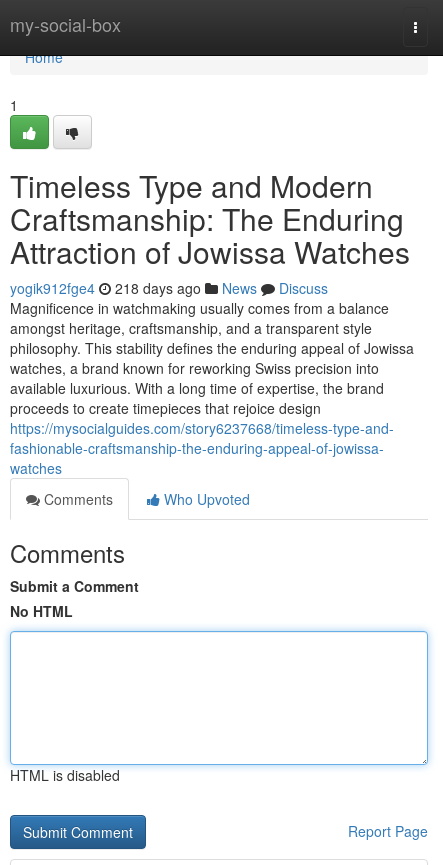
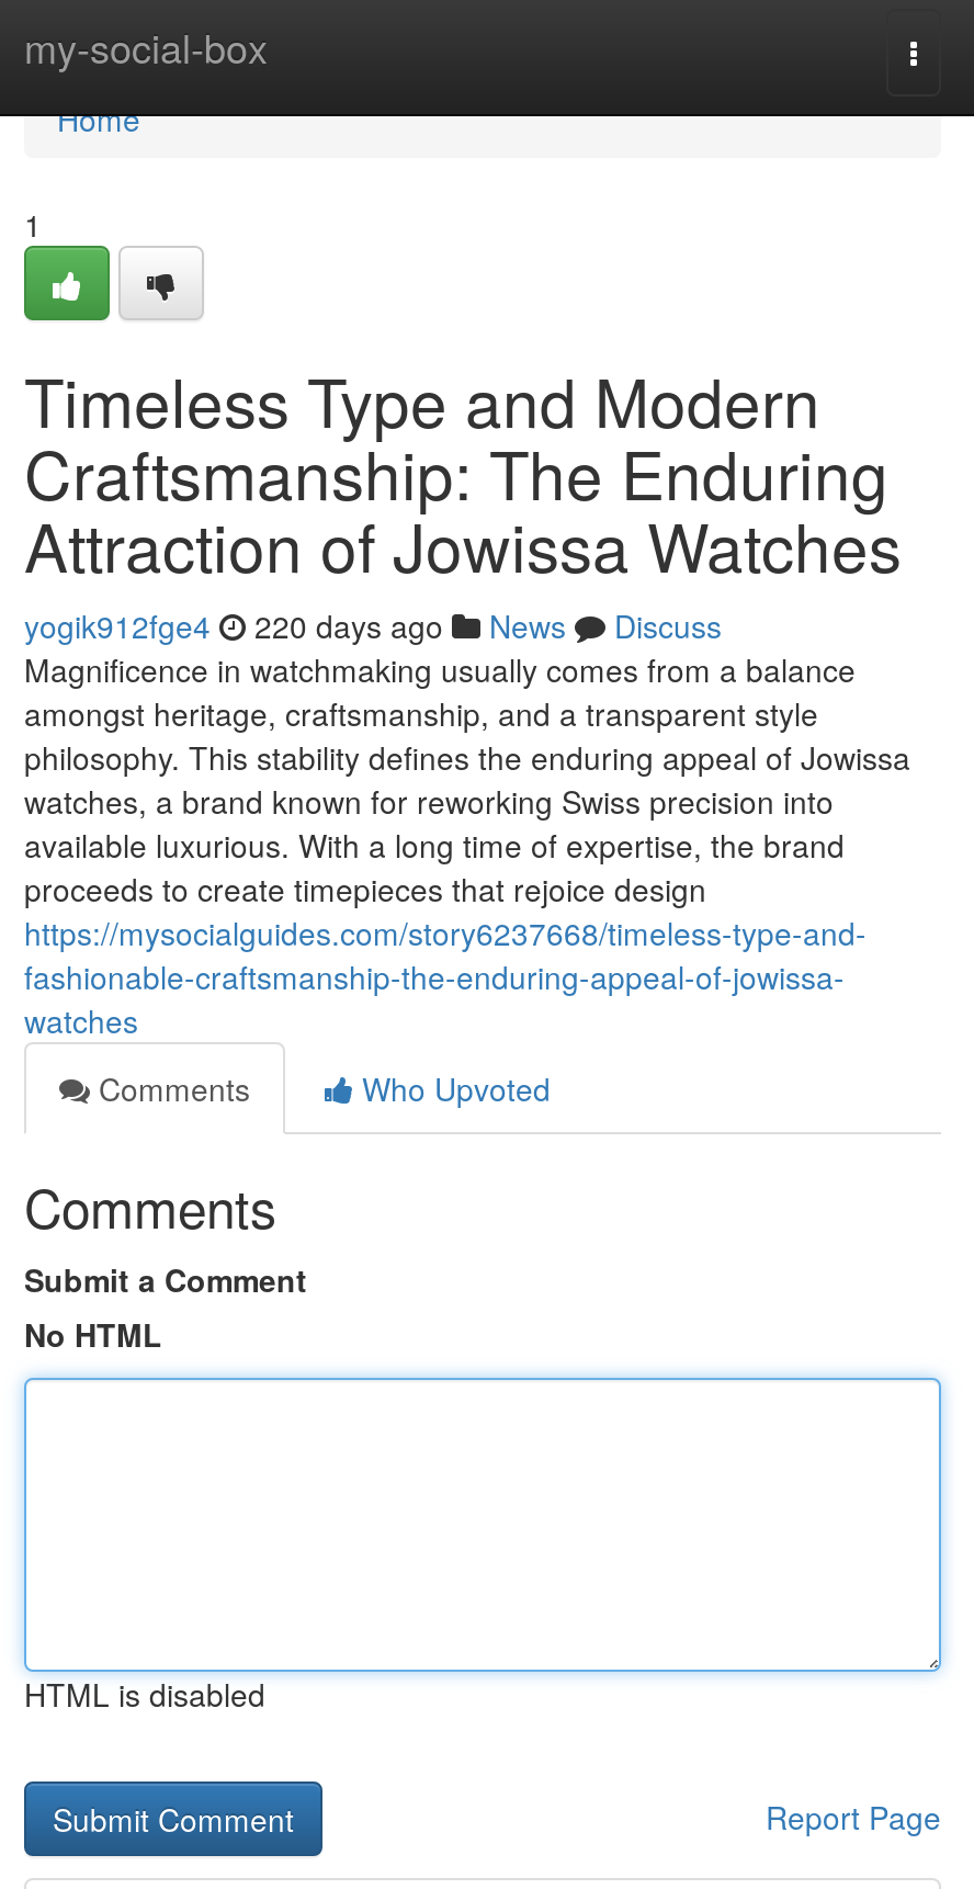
[10,278,328,298] yogik912fge4 218 days ago News Discuss -> [24,603,722,647] yogik912fge4 220 days ago News Discuss

